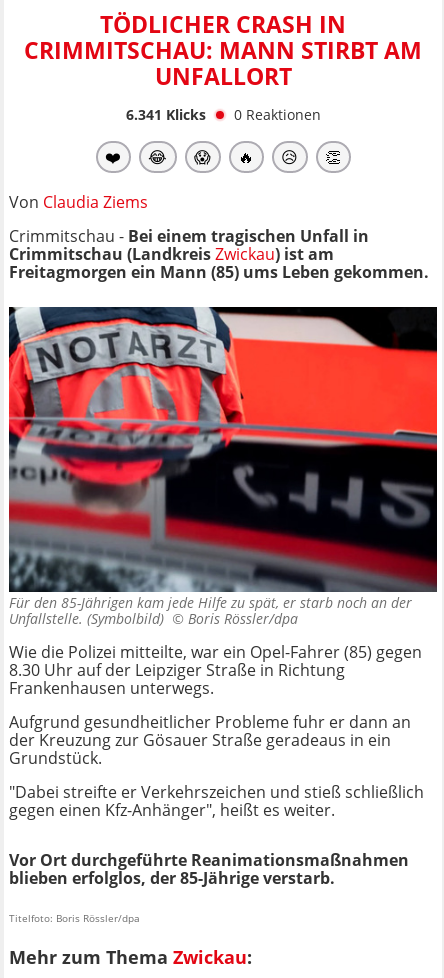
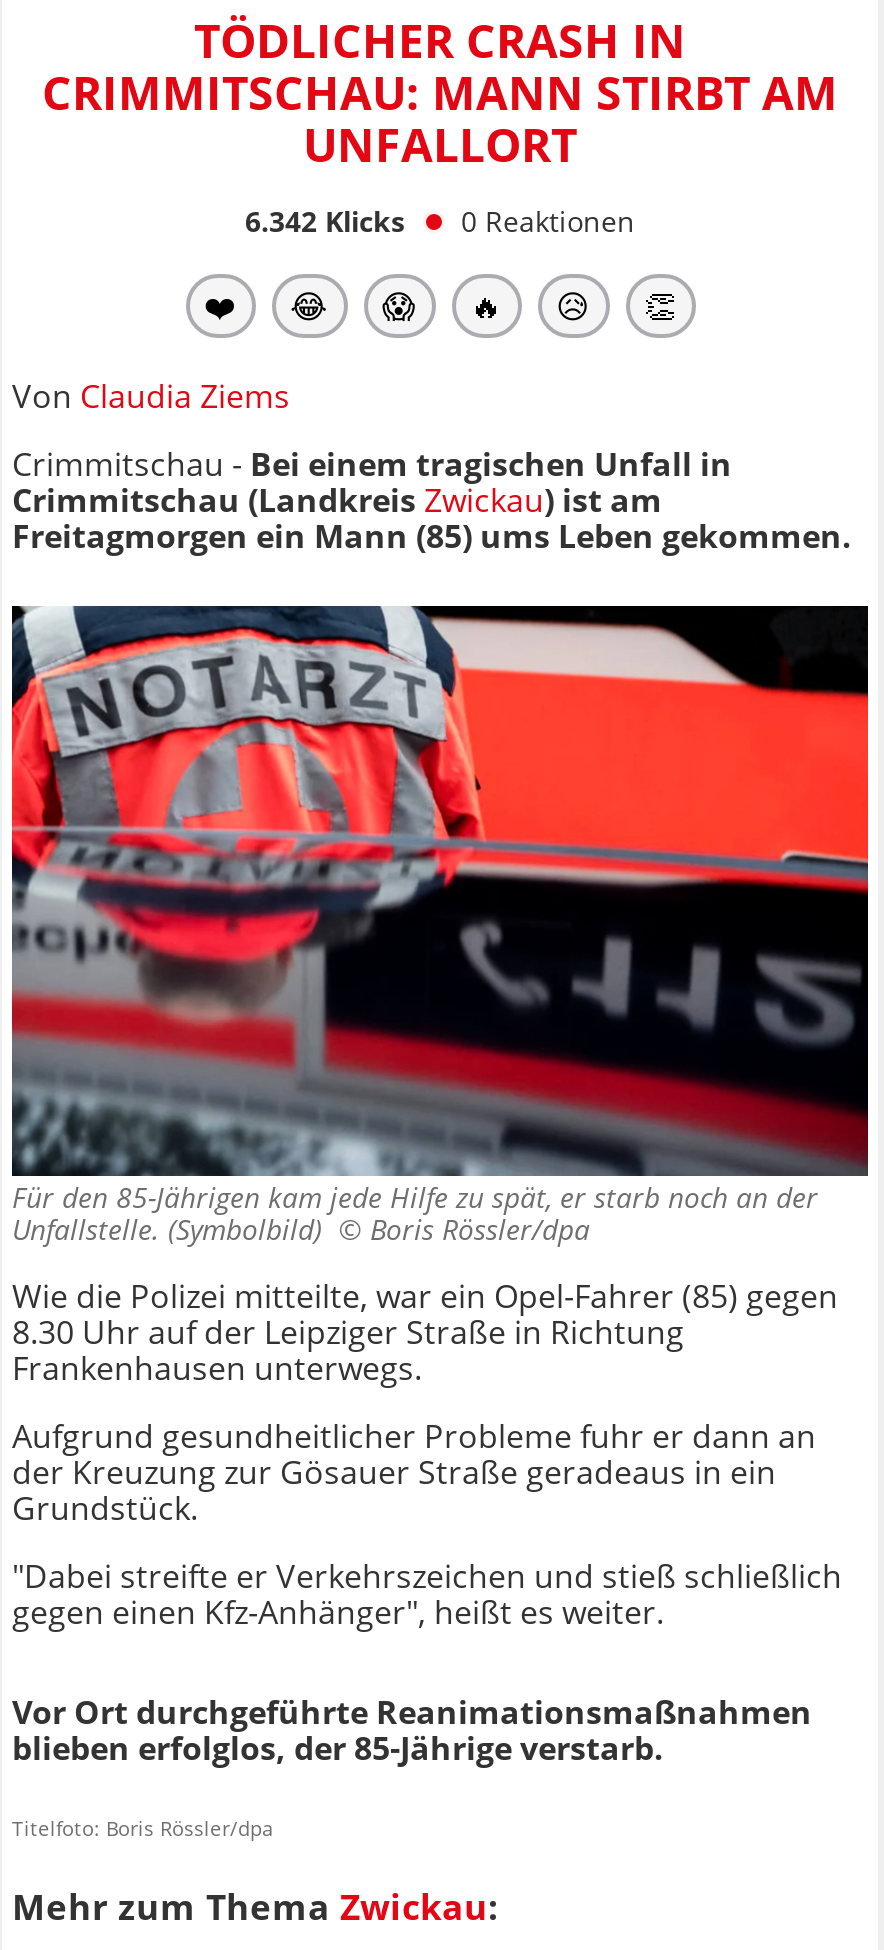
[125,105,320,124] 6.341 Klicks 0 Reaktionen -> [245,202,635,240] 6.342 Klicks 0 Reaktionen

